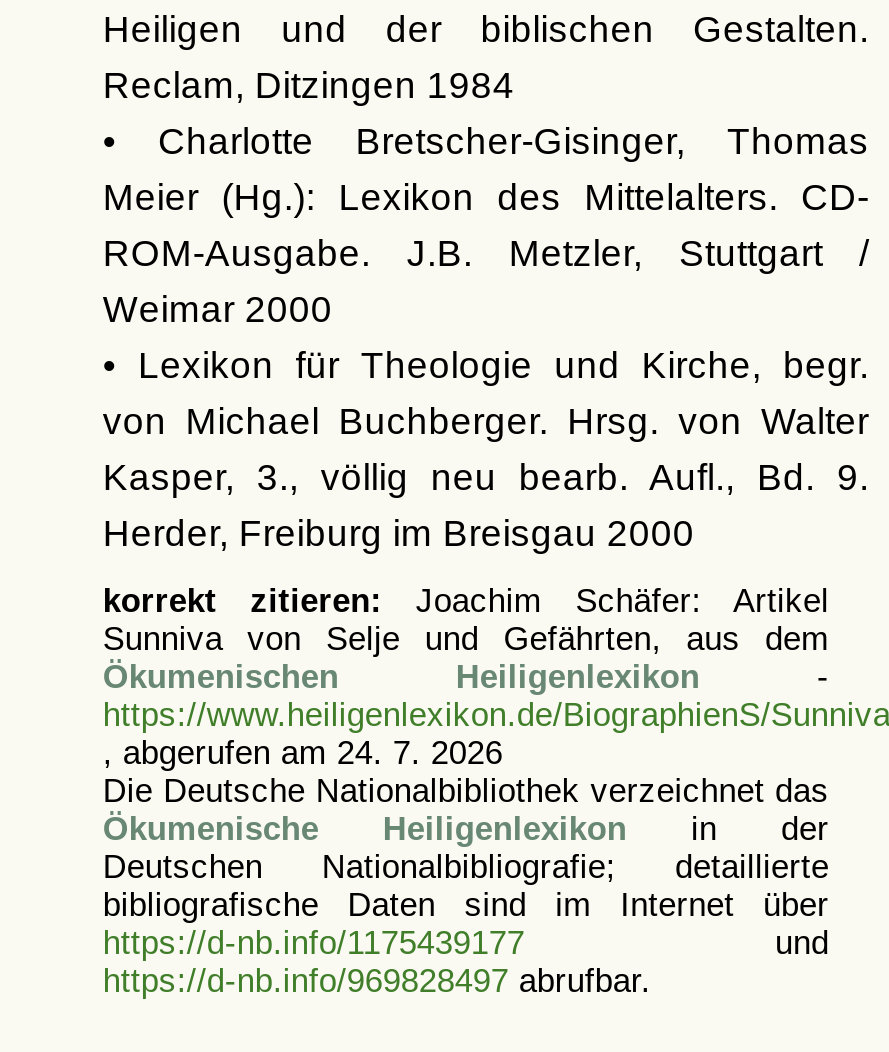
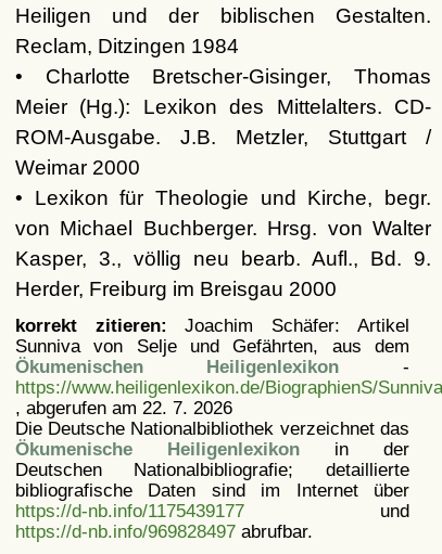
[103,734,503,770] , abgerufen am 24. 7. 2026 -> [15,398,232,418] , abgerufen am 22. 7. 2026

